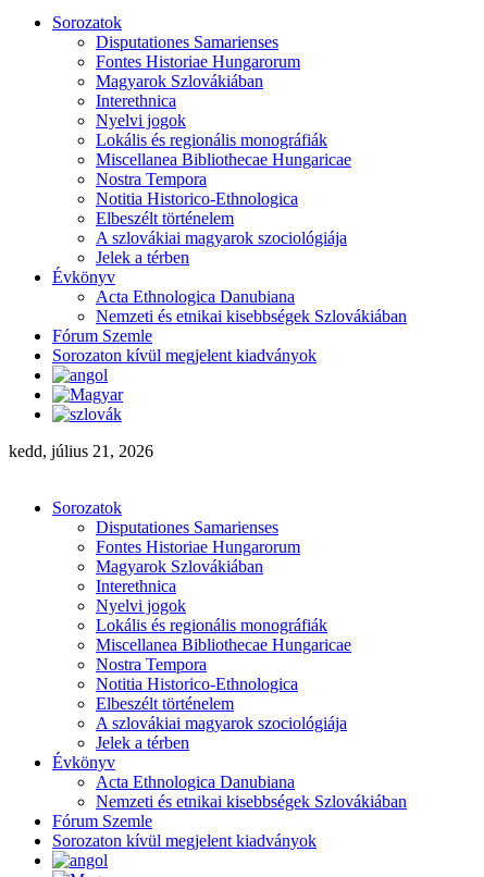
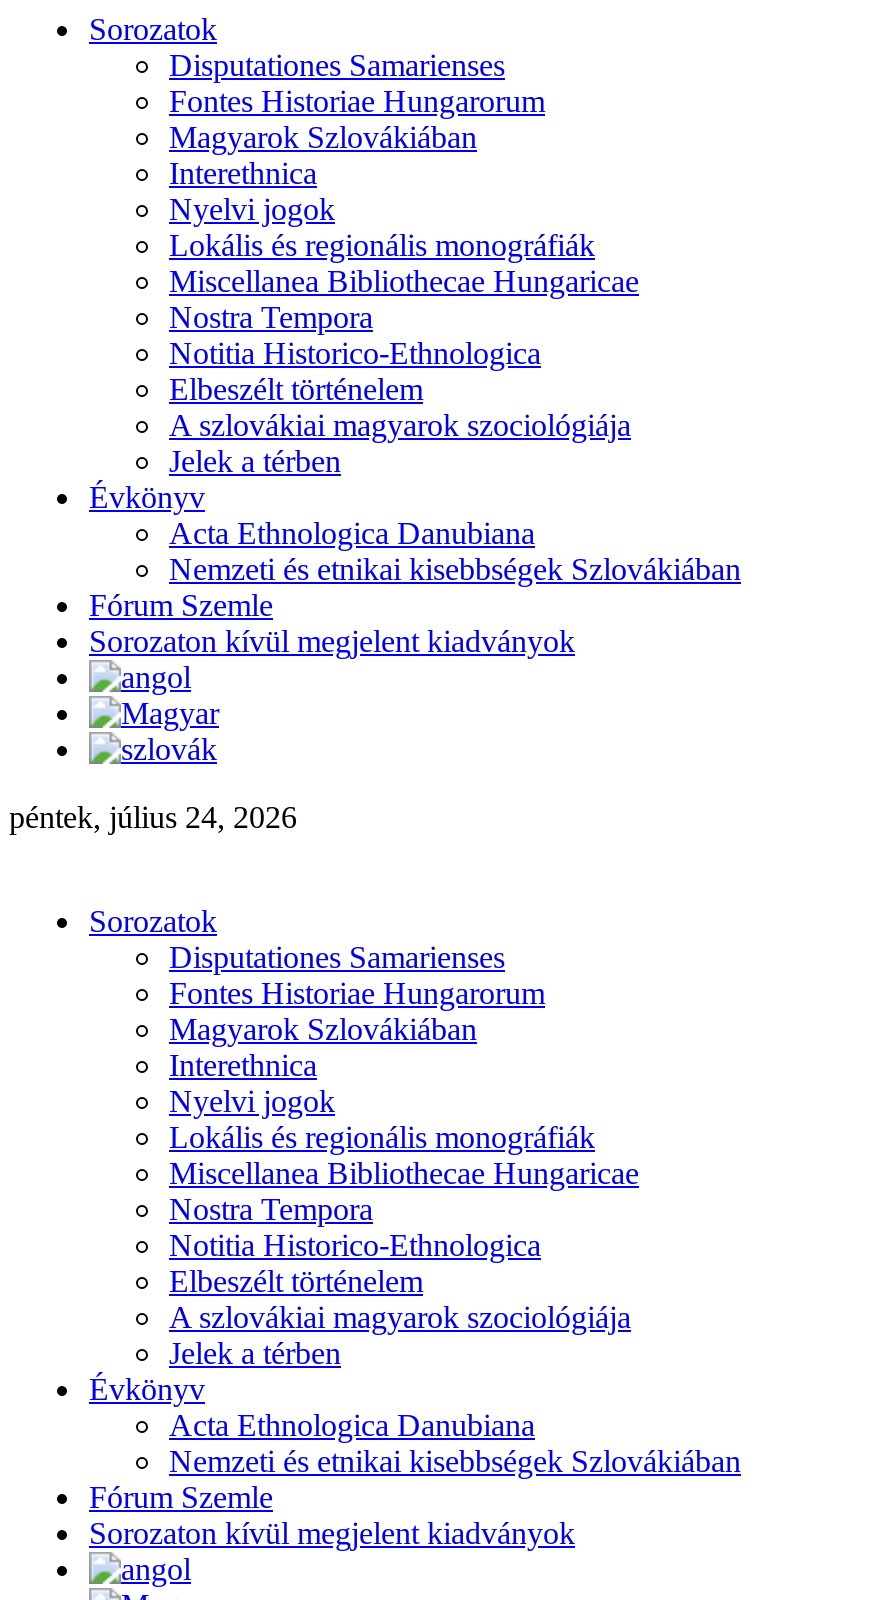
[9,442,153,460] kedd, július 21, 2026 -> [9,800,297,834] péntek, július 24, 2026

